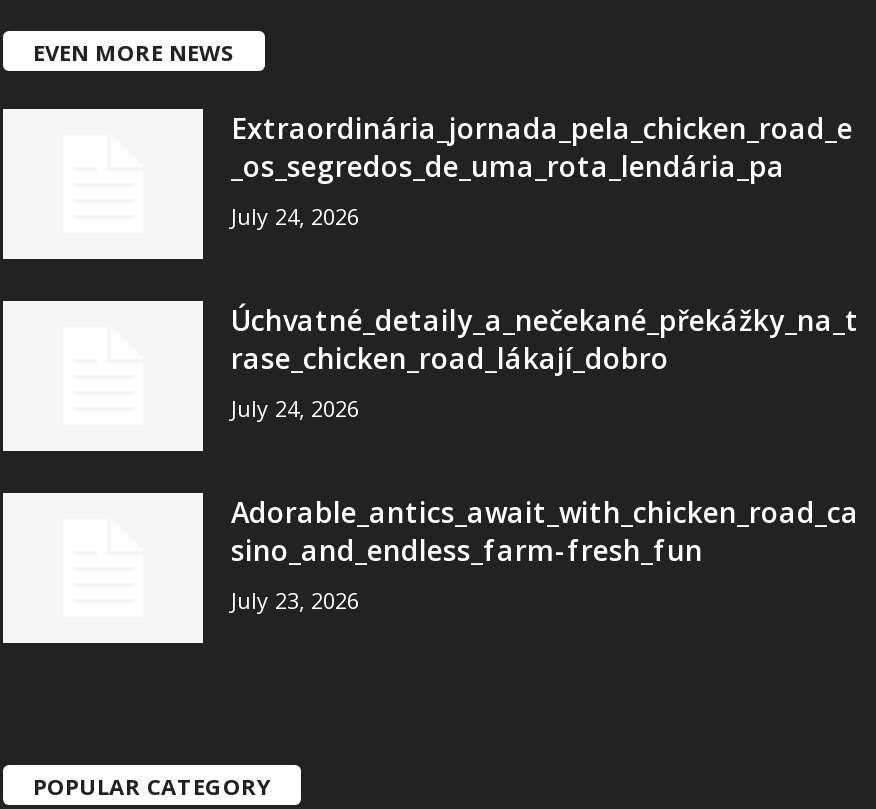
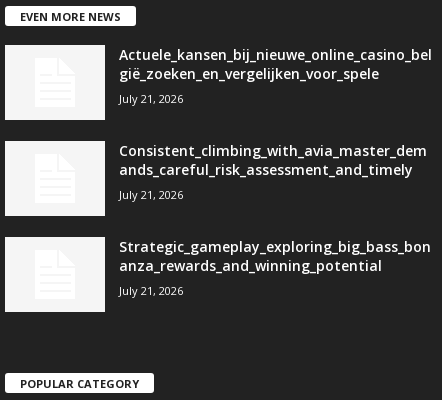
[231,109,853,231] Extraordinária_jornada_pela_chicken_road_e | _os_segredos_de_uma_rota_lendária_pa | July 24, 2026 -> [119,45,432,106] Actuele_kansen_bij_nieuwe_online_casino_bel | gië_zoeken_en_vergelijken_voor_spele | July 21, 2026
[231,301,859,423] Úchvatné_detaily_a_nečekané_překážky_na_t | rase_chicken_road_lákají_dobro | July 24, 2026 -> [119,141,427,202] Consistent_climbing_with_avia_master_dem | ands_careful_risk_assessment_and_timely | July 21, 2026
[231,493,859,615] Adorable_antics_await_with_chicken_road_ca | sino_and_endless_farm-fresh_fun | July 23, 2026 -> [119,237,431,298] Strategic_gameplay_exploring_big_bass_bon | anza_rewards_and_winning_potential | July 21, 2026

